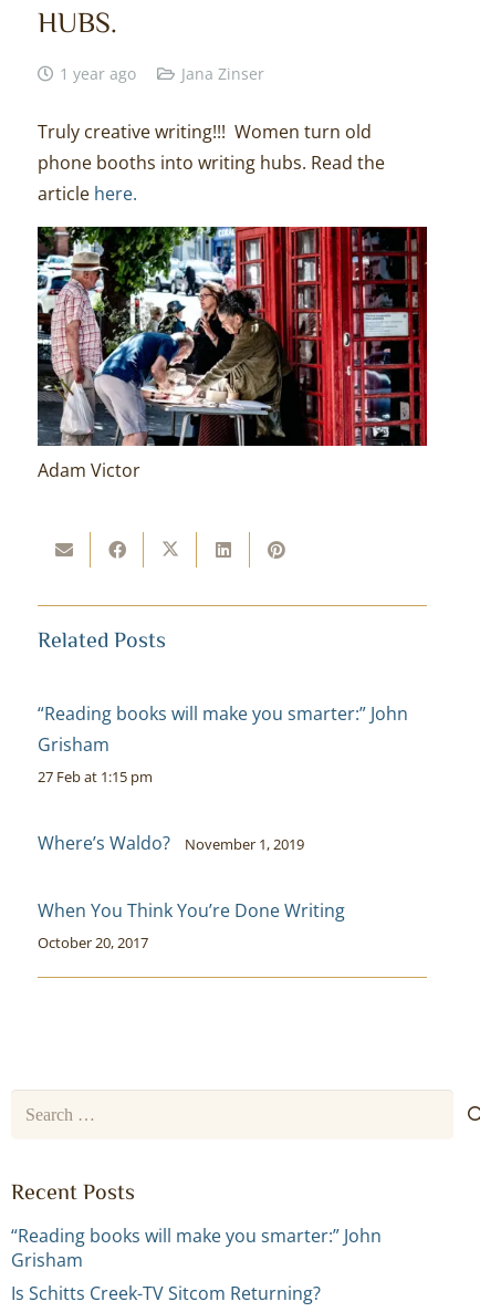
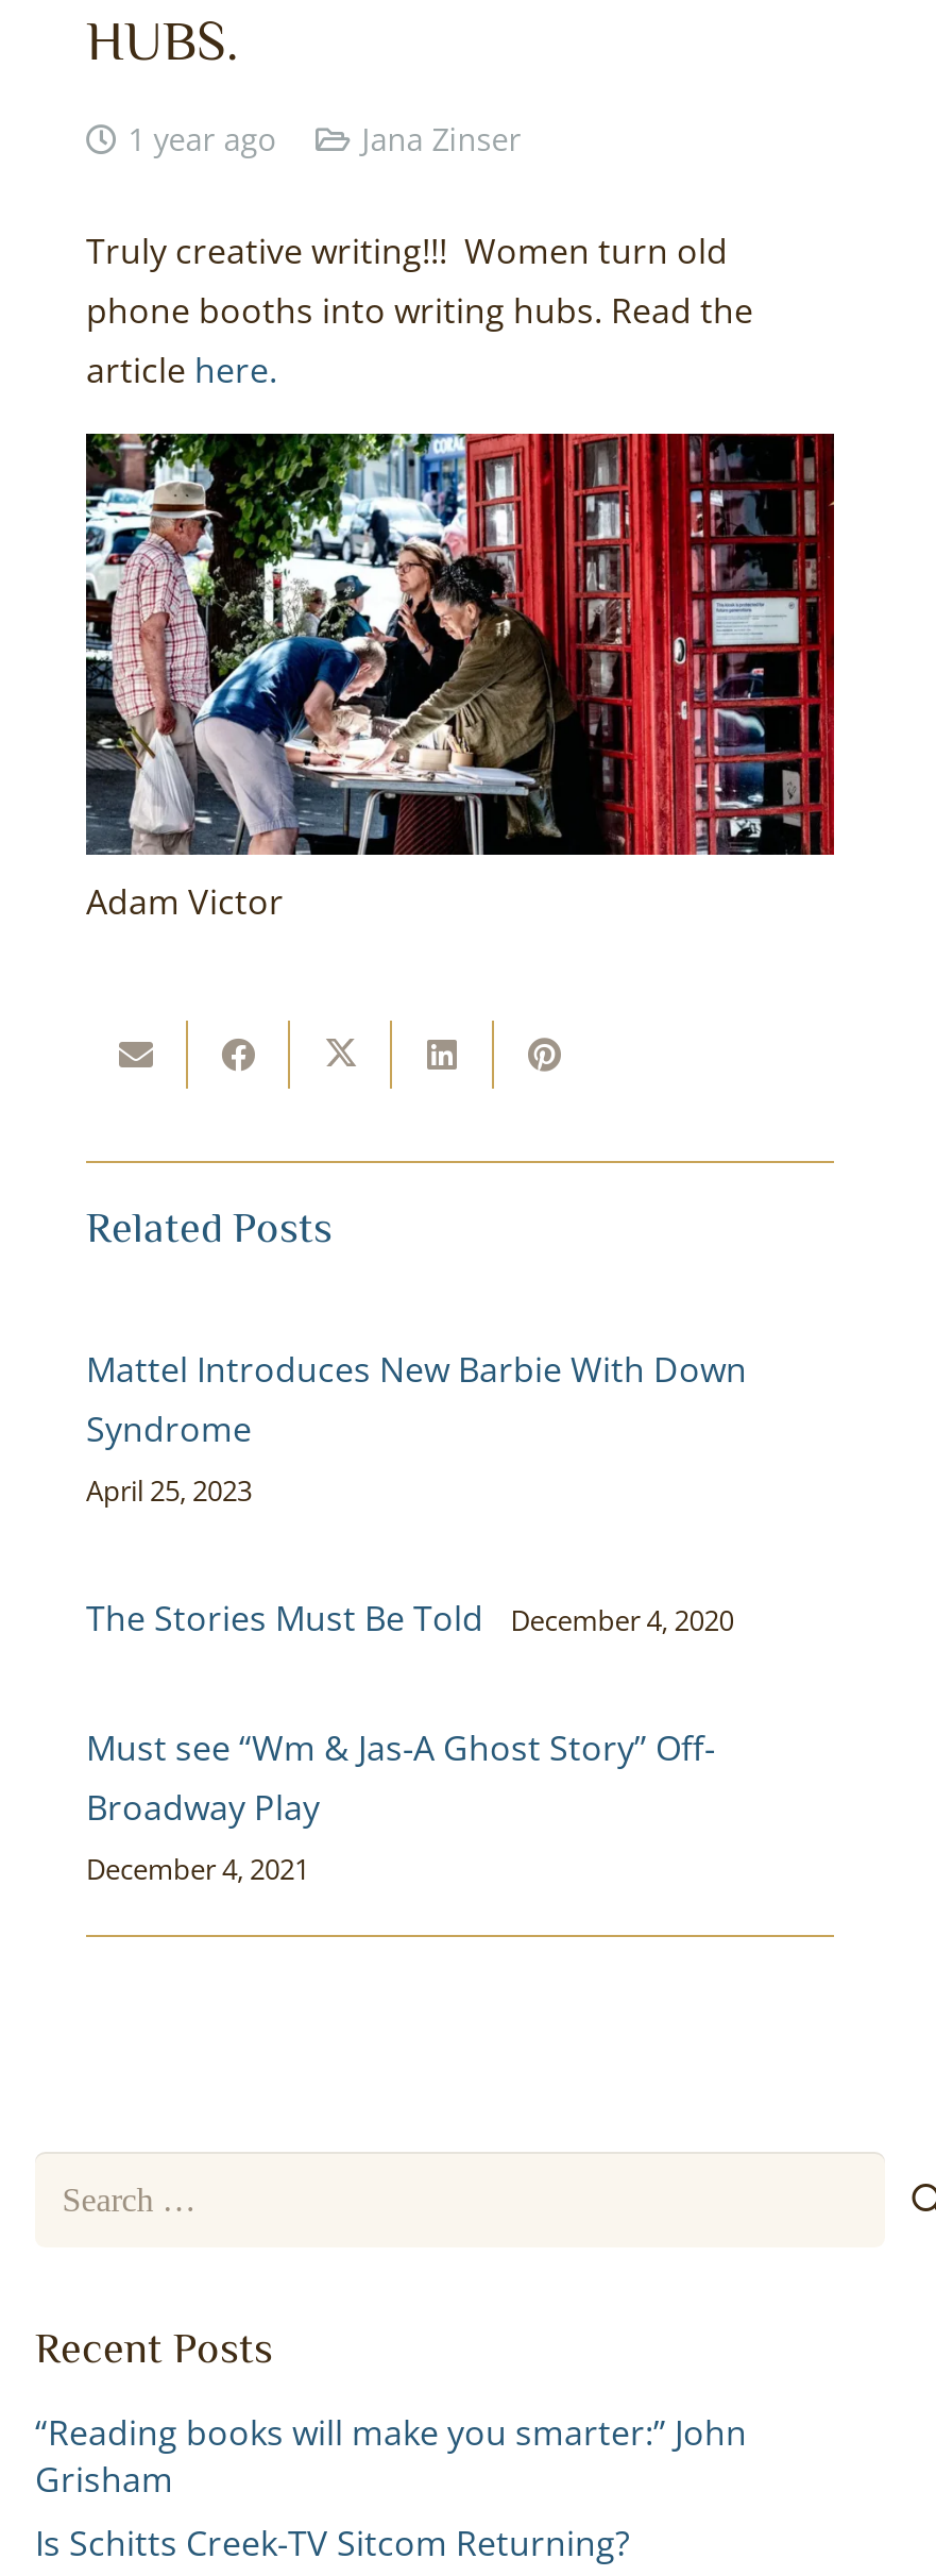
[38,701,408,787] “Reading books will make you smarter:” John | Grisham | 27 Feb at 1:15 pm -> [86,1346,747,1510] Mattel Introduces New Barbie With Down | Syndrome | April 25, 2023
[38,831,304,855] Where’s Waldo? | November 1, 2019 -> [86,1595,734,1642] The Stories Must Be Told | December 4, 2020
[38,898,345,953] When You Think You’re Done Writing | October 20, 2017 -> [86,1725,715,1888] Must see “Wm & Jas-A Ghost Story” Off- | Broadway Play | December 4, 2021

